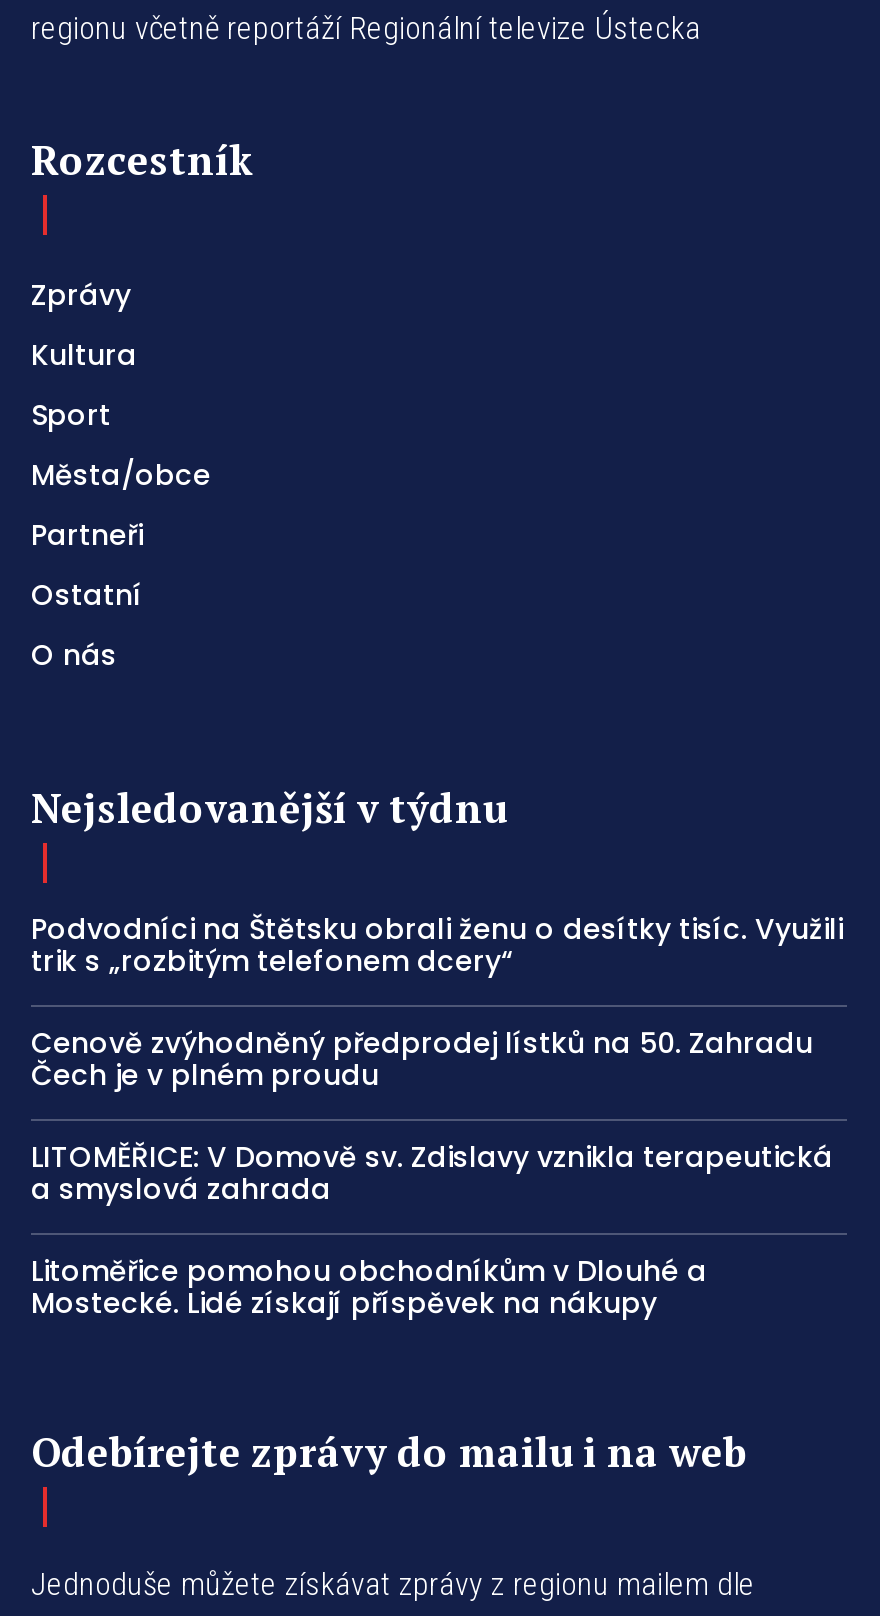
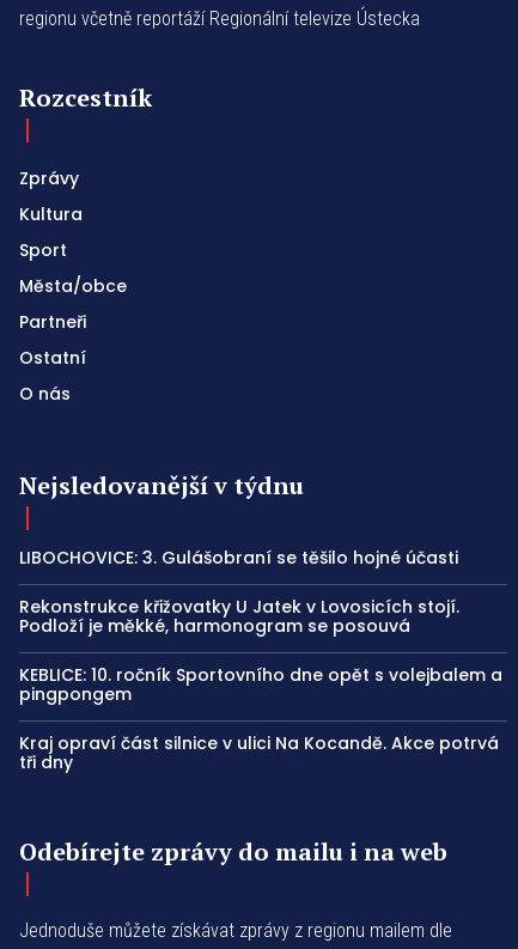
[31,910,843,982] Podvodníci na Štětsku obrali ženu o desítky tisíc. Využili | trik s „rozbitým telefonem dcery“ -> [19,546,458,570] LIBOCHOVICE: 3. Gulášobraní se těšilo hojné účasti
[31,1024,813,1096] Cenově zvýhodněný předprodej lístků na 50. Zahradu | Čech je v plném proudu -> [19,595,459,638] Rekonstrukce křižovatky U Jatek v Lovosicích stojí. | Podloží je měkké, harmonogram se posouvá
[31,1138,833,1210] LITOMĚŘICE: V Domově sv. Zdislavy vznikla terapeutická | a smyslová zahrada -> [19,663,502,706] KEBLICE: 10. ročník Sportovního dne opět s volejbalem a | pingpongem
[31,1252,707,1324] Litoměřice pomohou obchodníkům v Dlouhé a | Mostecké. Lidé získají příspěvek na nákupy -> [19,731,499,774] Kraj opraví část silnice v ulici Na Kocandě. Akce potrvá | tři dny

